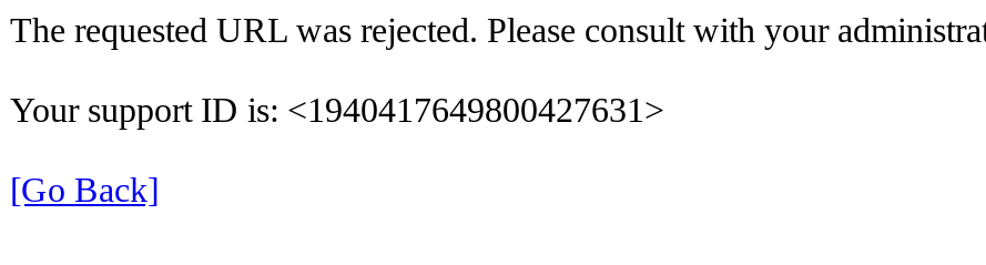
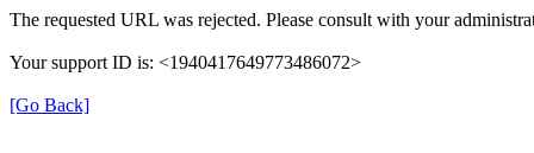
[10,91,664,129] Your support ID is: <1940417649800427631> -> [10,52,361,72] Your support ID is: <1940417649773486072>

